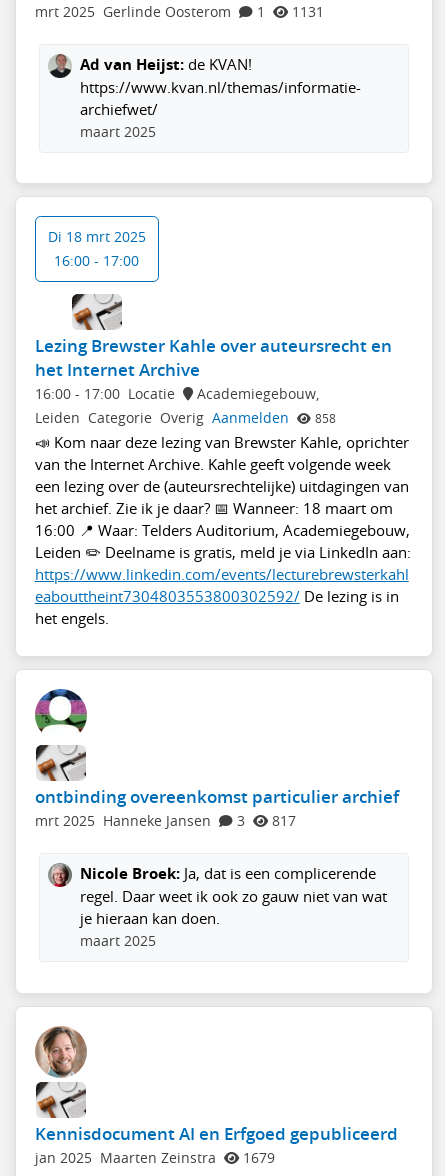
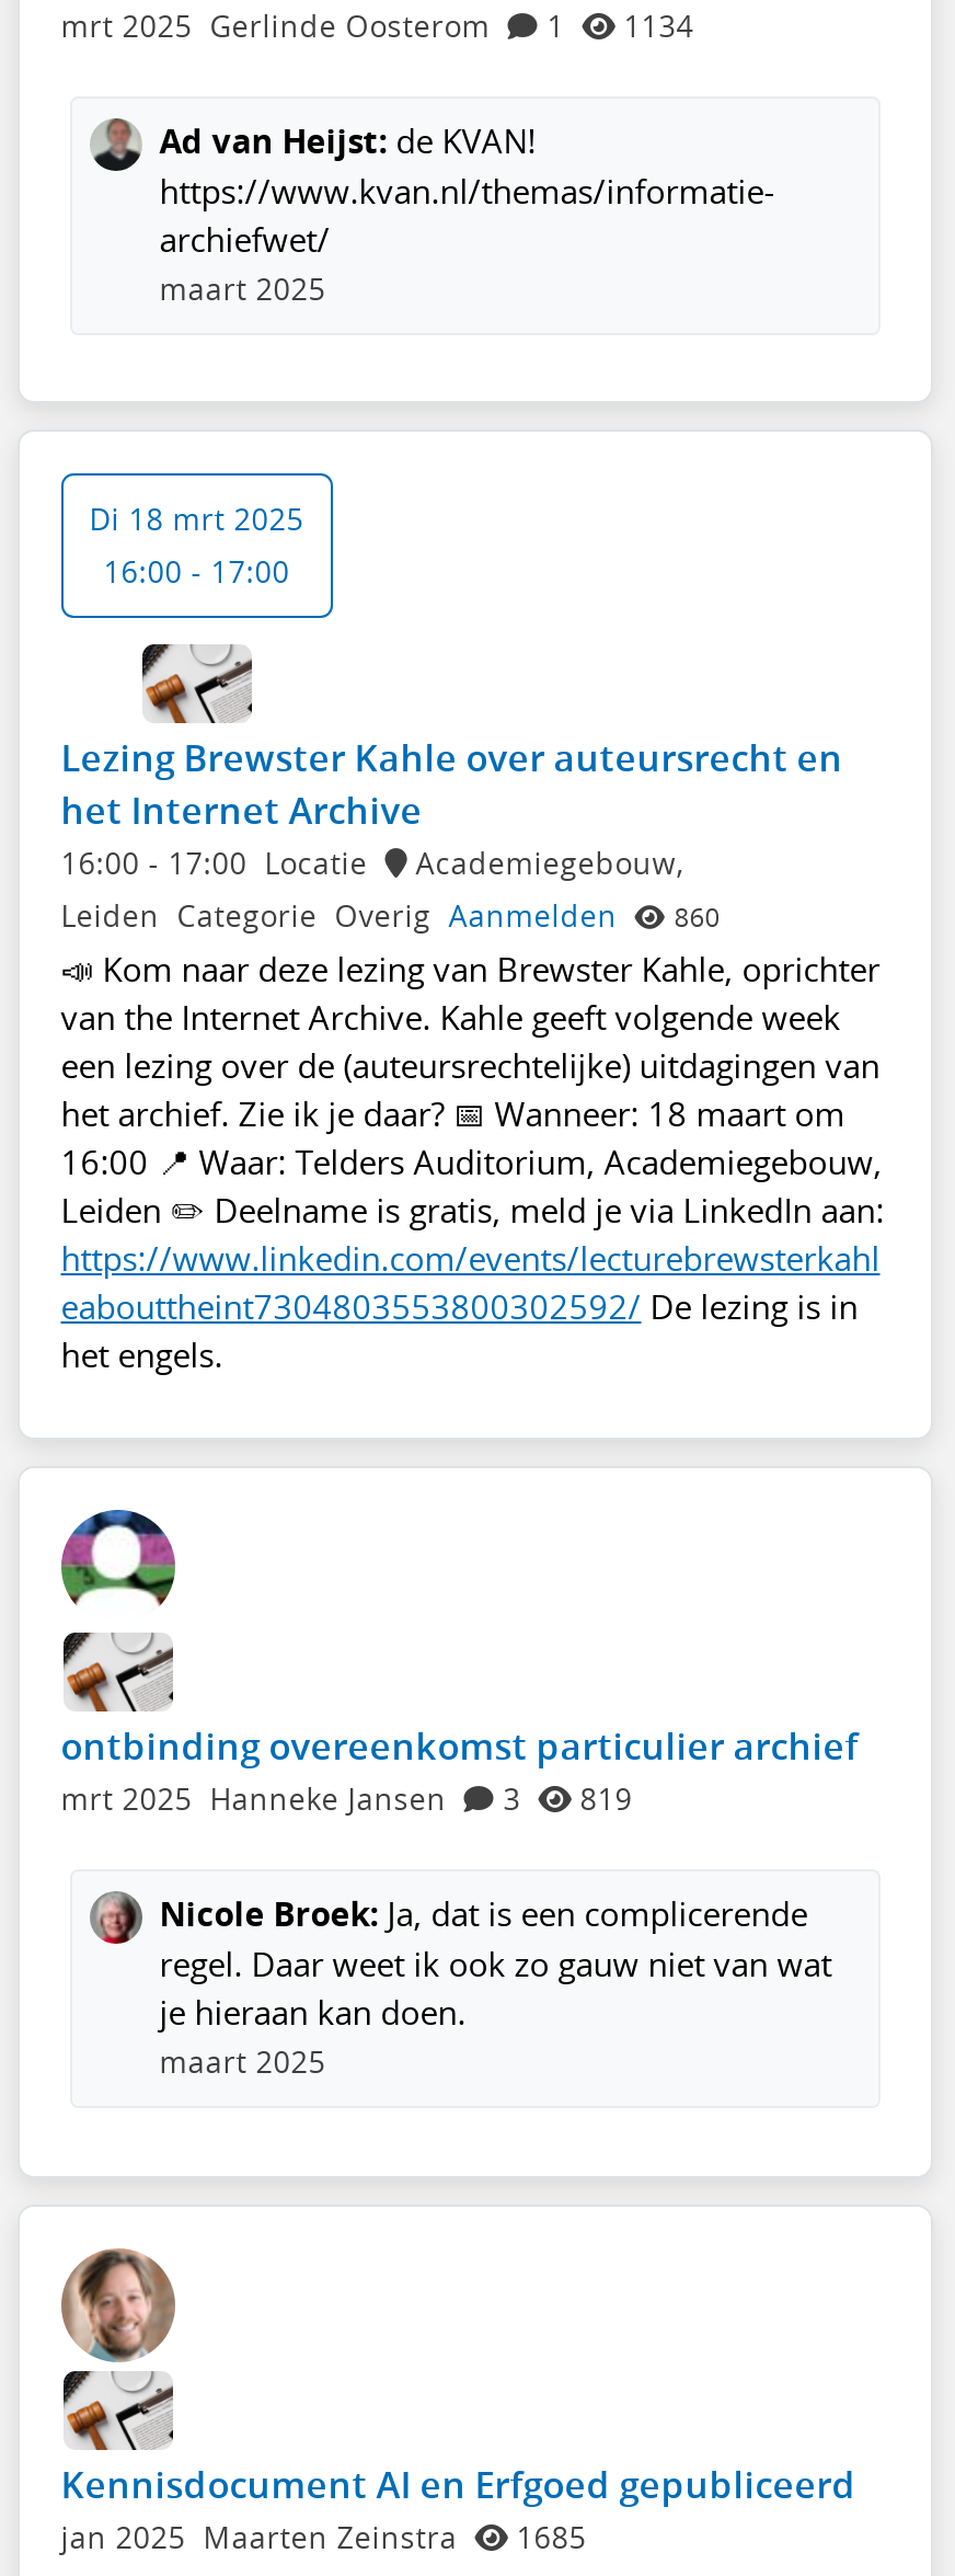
[35,3,324,21] mrt 2025 Gerlinde Oosterom 1 1131 -> [61,6,694,45] mrt 2025 Gerlinde Oosterom 1 1134
[35,409,336,427] Leiden Categorie Overig Aanmelden 858 -> [61,897,720,937] Leiden Categorie Overig Aanmelden 860
[35,812,296,830] mrt 2025 Hanneke Jansen 3 817 -> [61,1780,633,1820] mrt 2025 Hanneke Jansen 3 819
[35,1149,275,1167] jan 2025 Maarten Zeinstra 1679 -> [61,2518,587,2558] jan 2025 Maarten Zeinstra 1685

